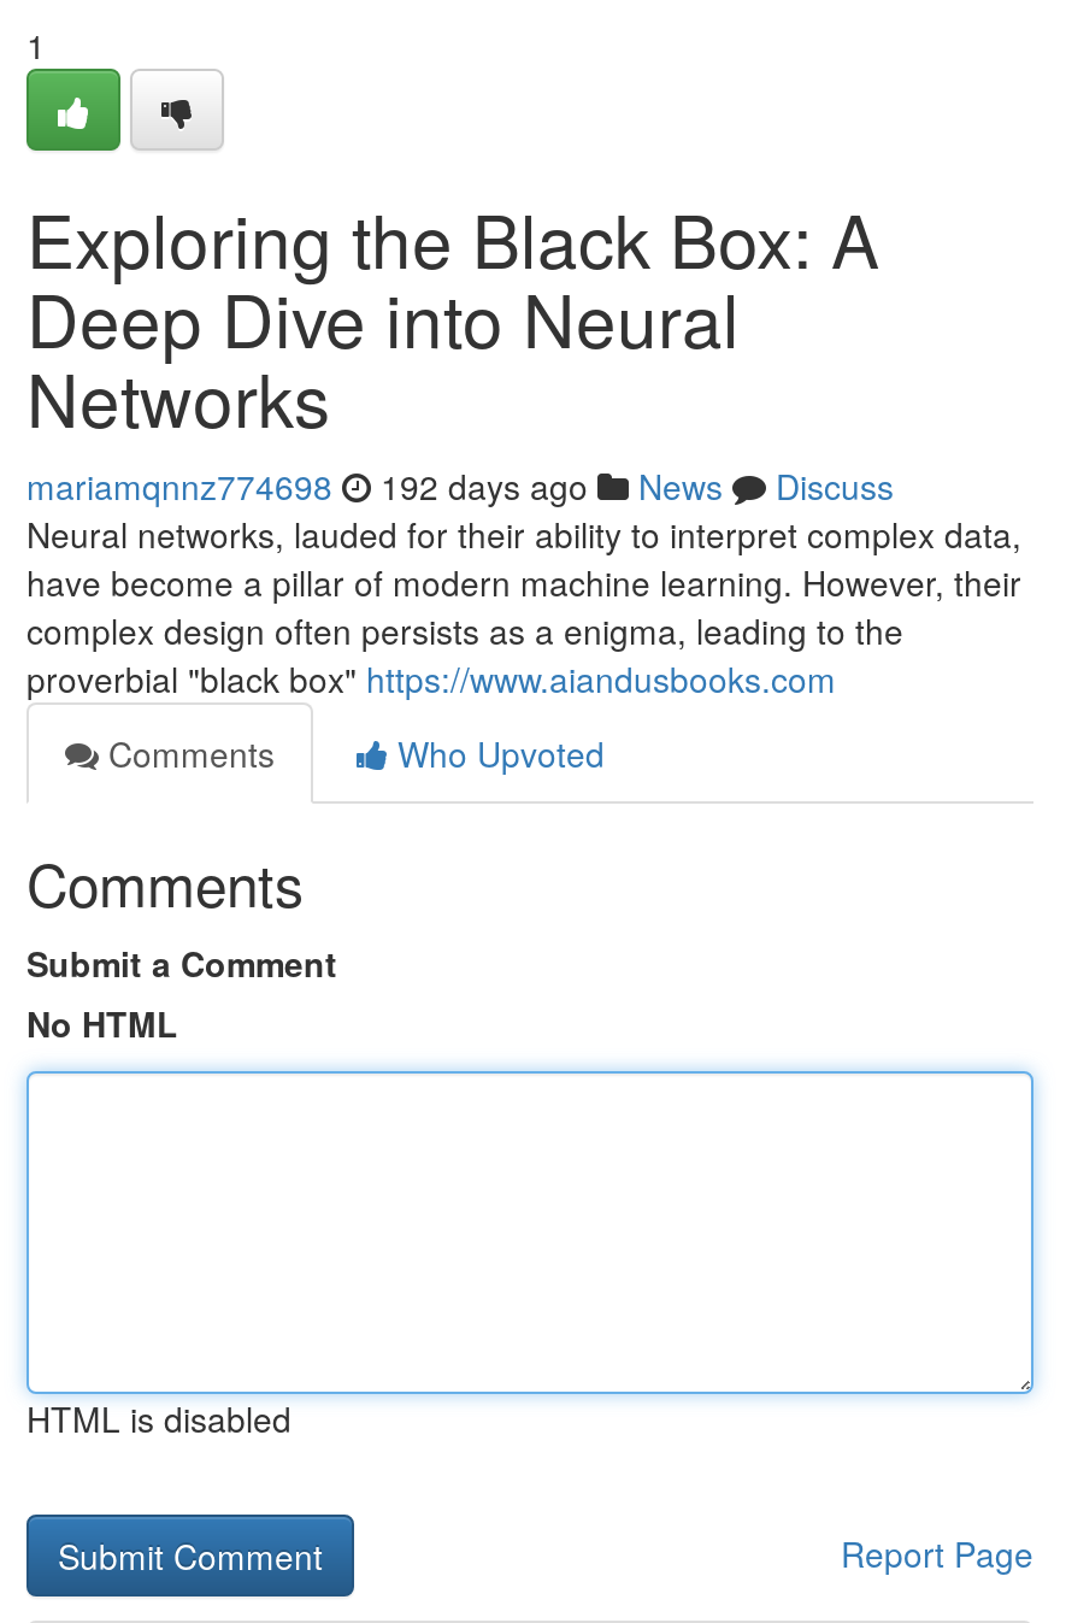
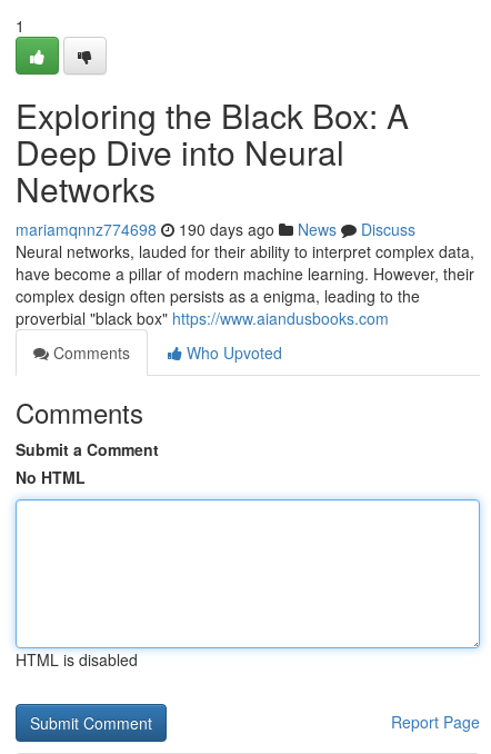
[26,461,894,510] mariamqnnz774698 192 days ago News Discuss -> [16,218,415,240] mariamqnnz774698 190 days ago News Discuss

